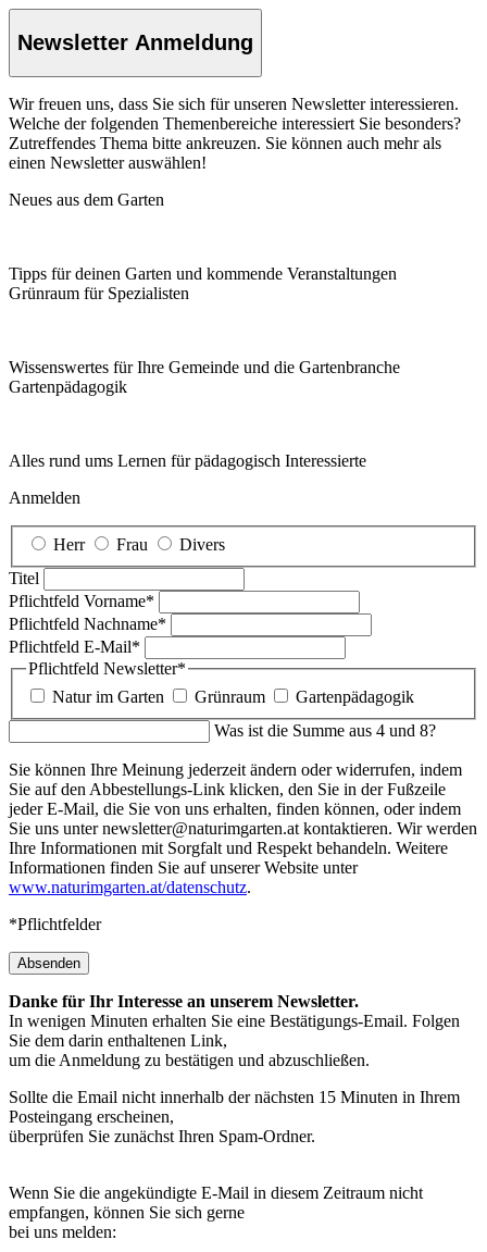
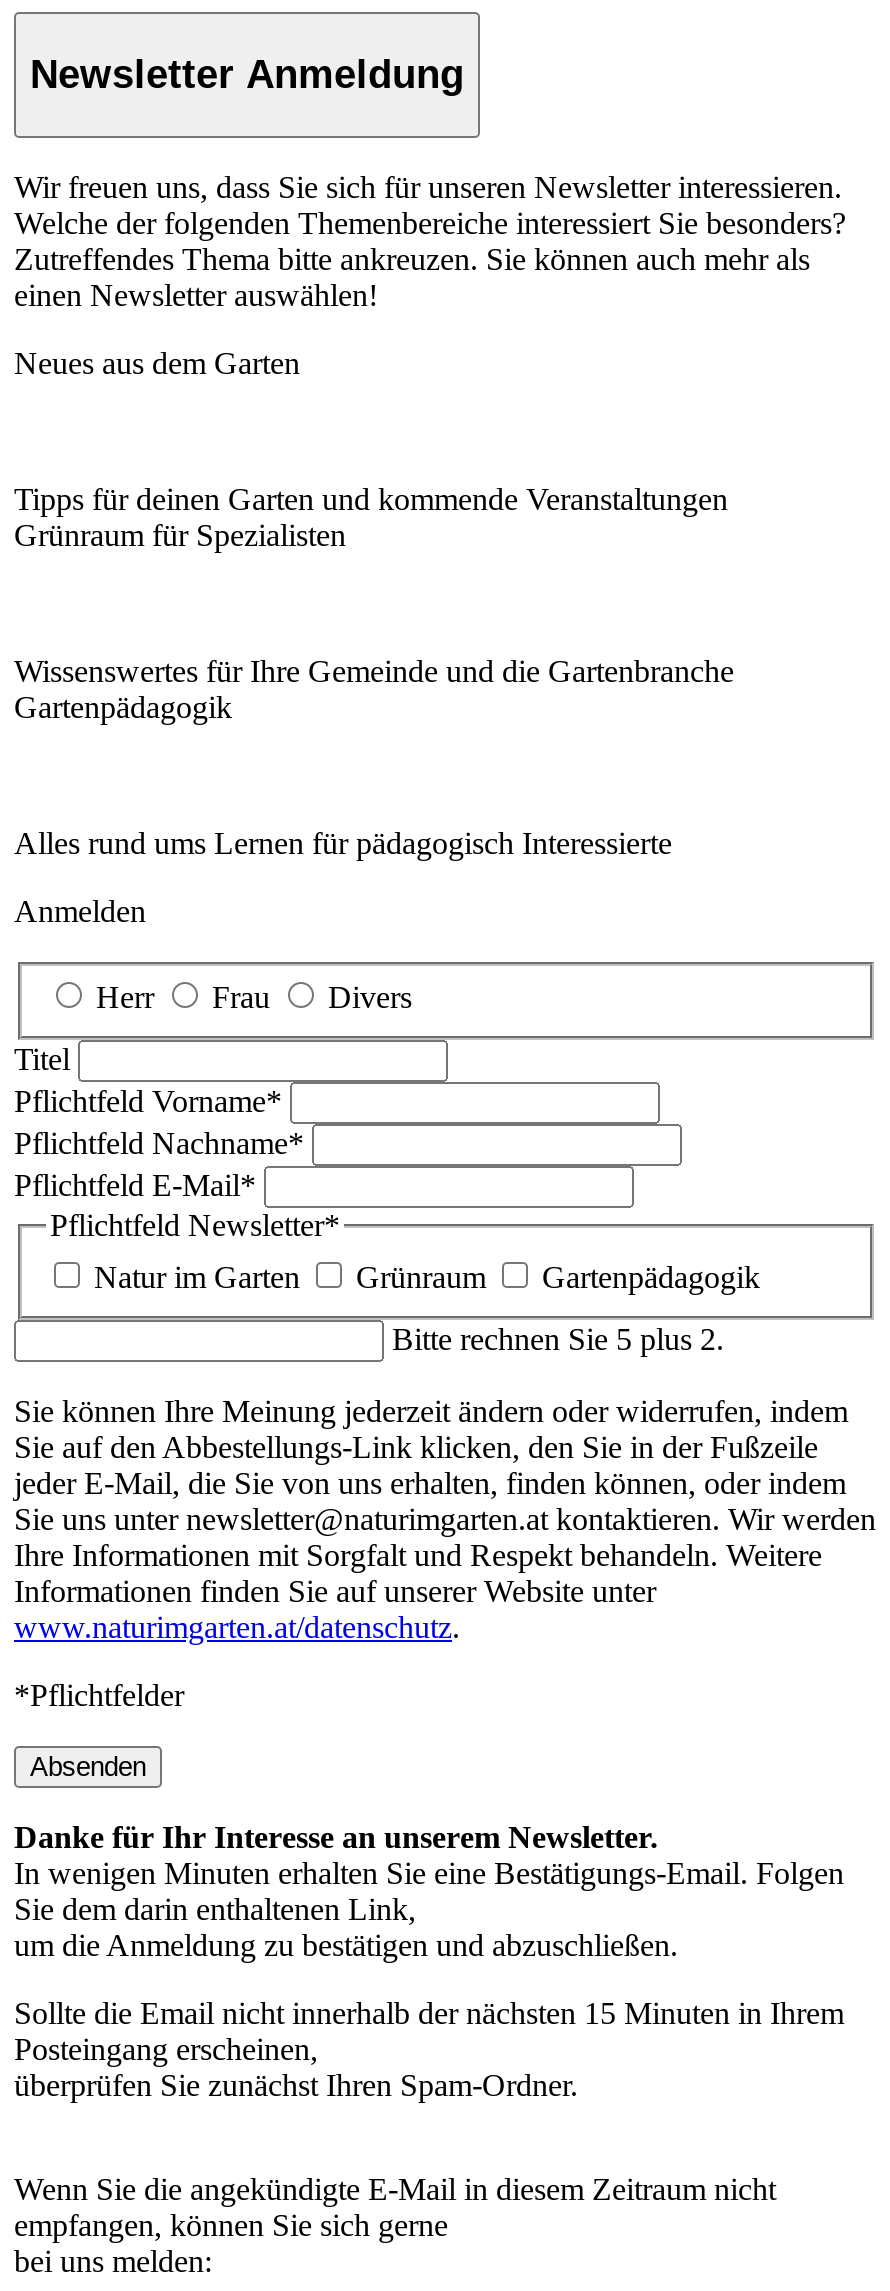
[214,721,436,739] Was ist die Summe aus 4 und 8? -> [392,1322,724,1356] Bitte rechnen Sie 5 plus 2.

